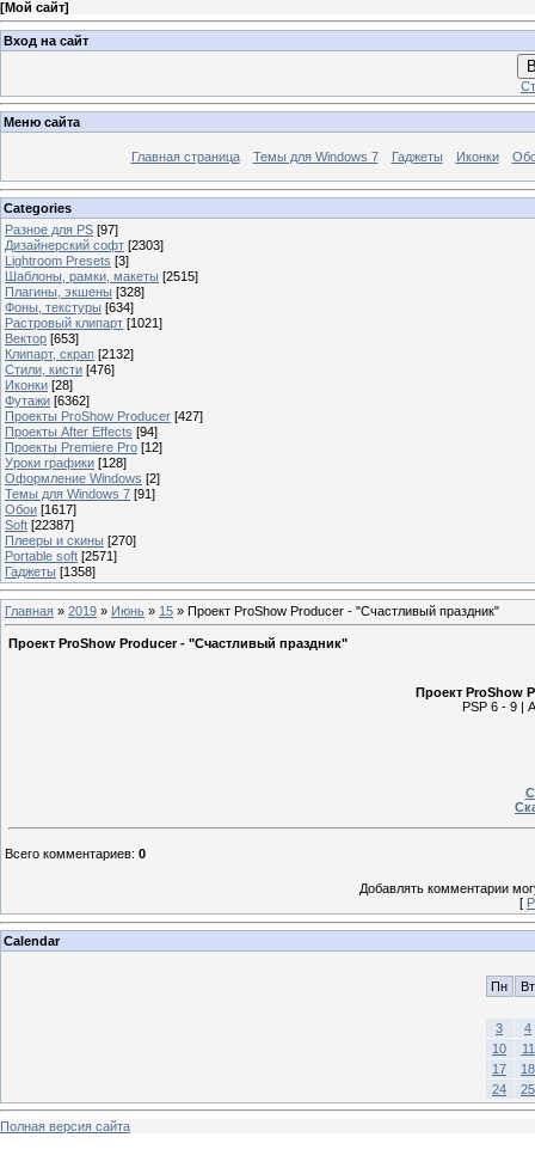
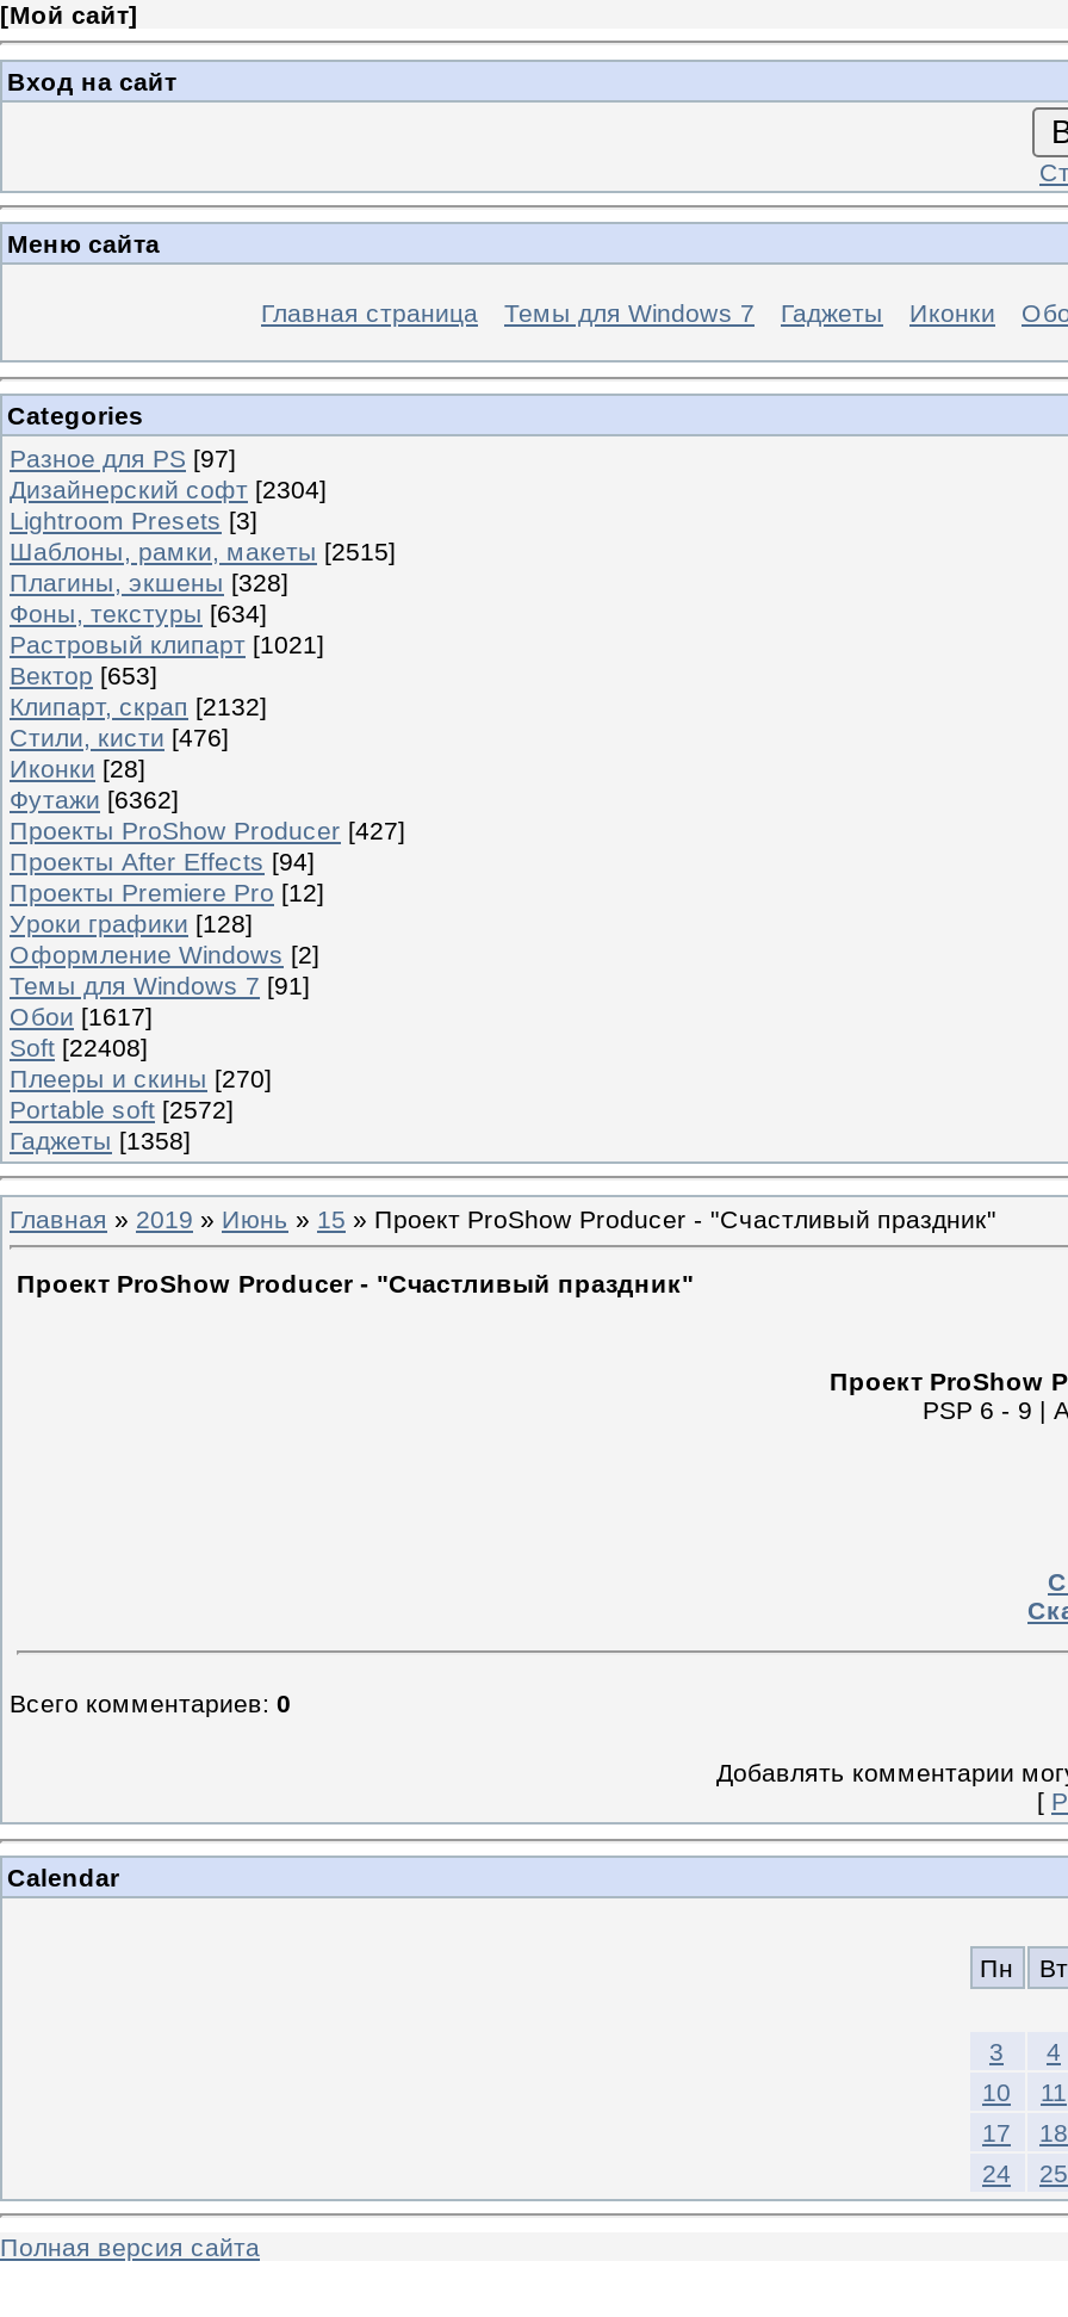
[5,238,164,252] Дизайнерский софт [2303] -> [10,475,327,503] Дизайнерский софт [2304]
[5,518,74,532] Soft [22387] -> [10,1033,148,1061] Soft [22408]
[5,549,117,563] Portable soft [2571] -> [10,1095,234,1123] Portable soft [2572]

